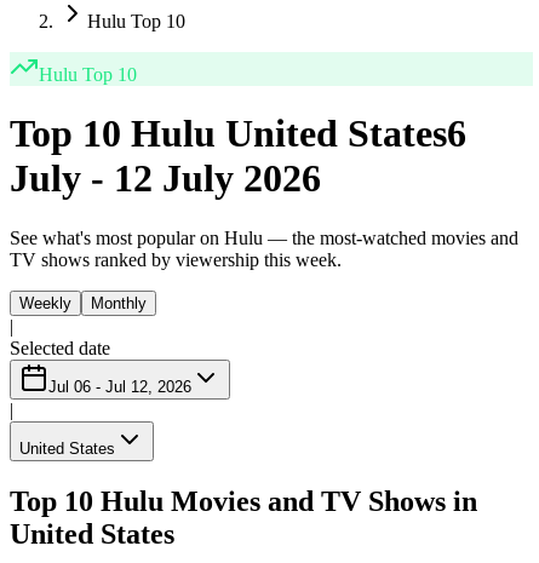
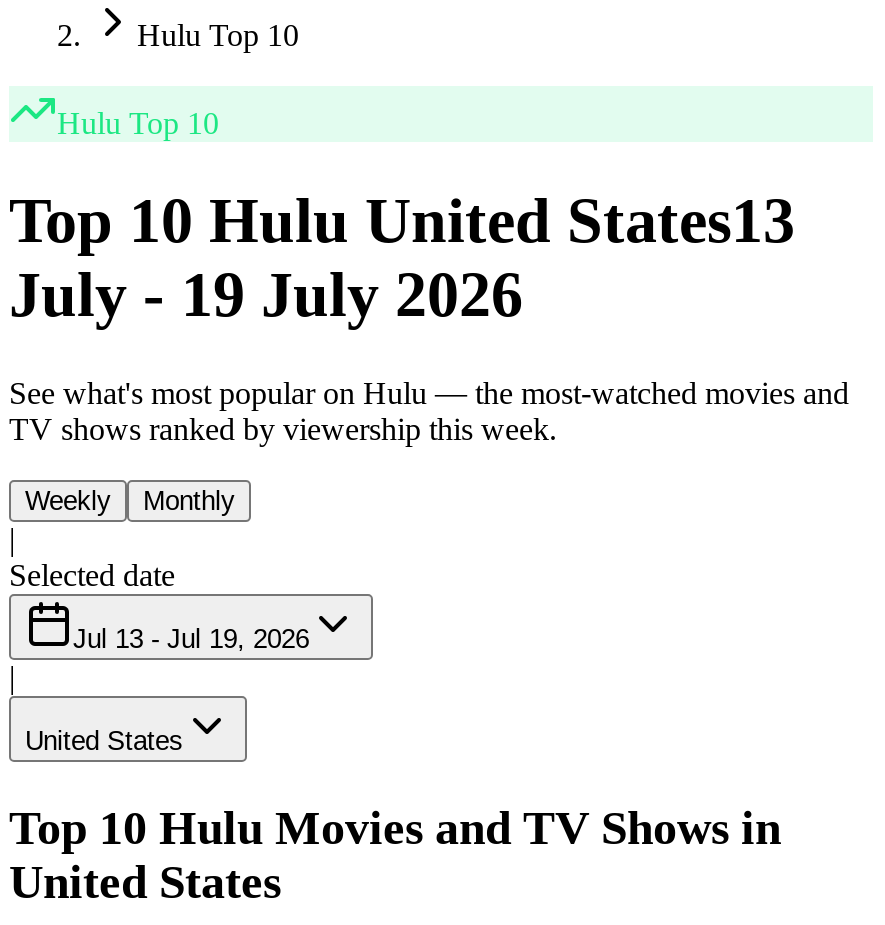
[10,112,466,155] Top 10 Hulu United States6 -> [9,185,795,257] Top 10 Hulu United States13
[10,157,321,200] July - 12 July 2026 -> [9,259,523,331] July - 19 July 2026
[48,378,191,396] Jul 06 - Jul 12, 2026 -> [73,624,309,654] Jul 13 - Jul 19, 2026

